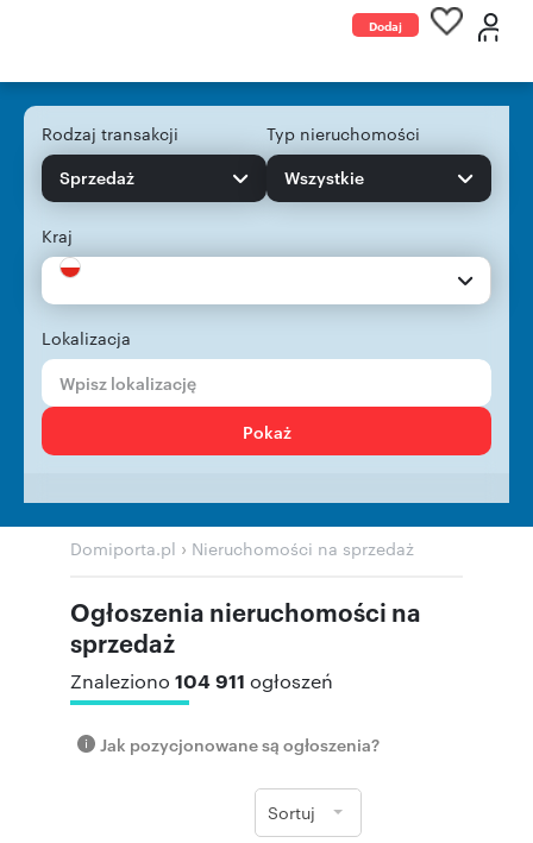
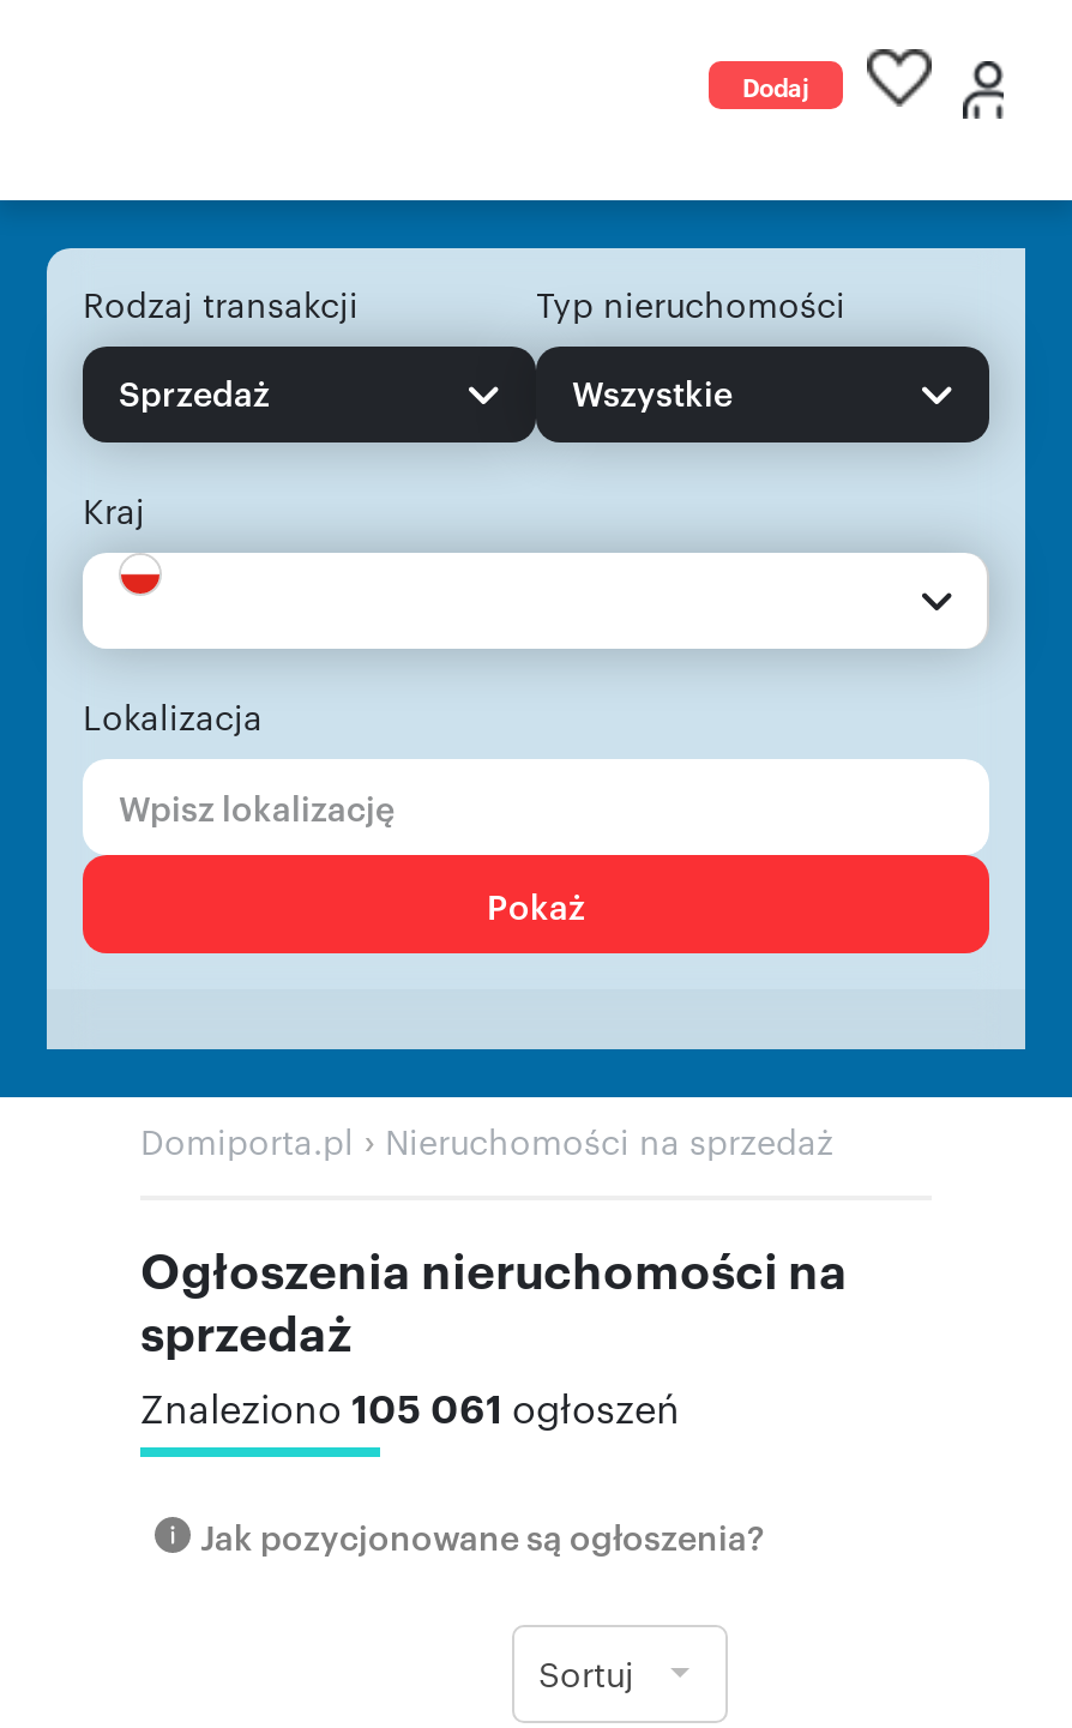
[70,667,333,693] Znaleziono 104 911 ogłoszeń -> [140,1380,680,1433] Znaleziono 105 061 ogłoszeń

